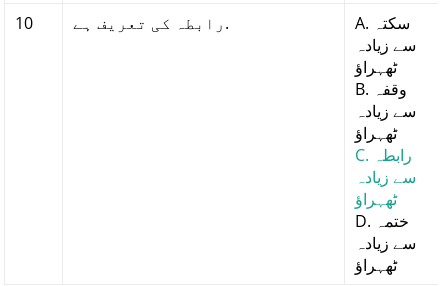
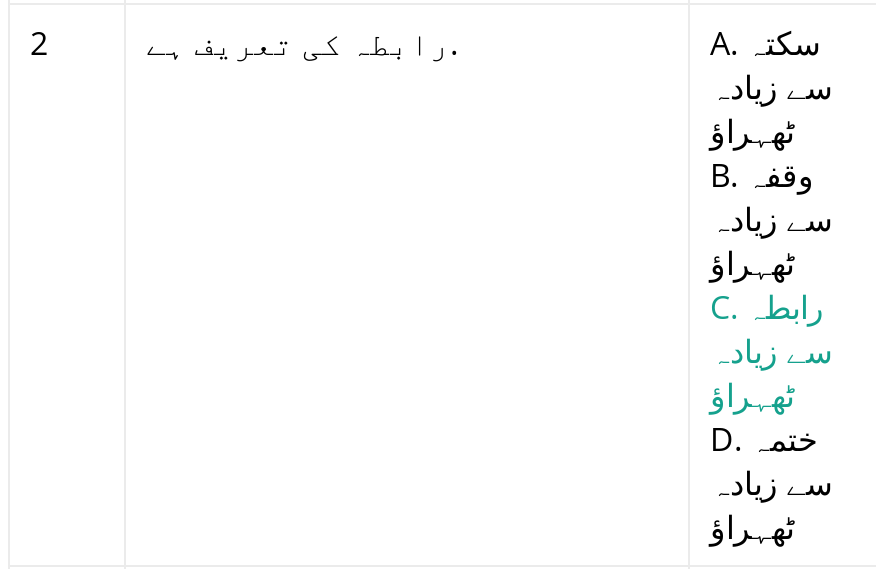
[15,12,33,34] 10 -> [30,21,48,65] 2

